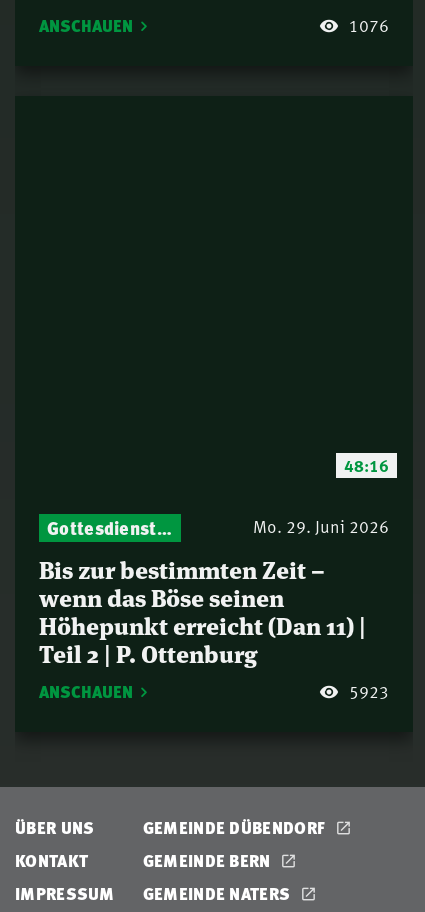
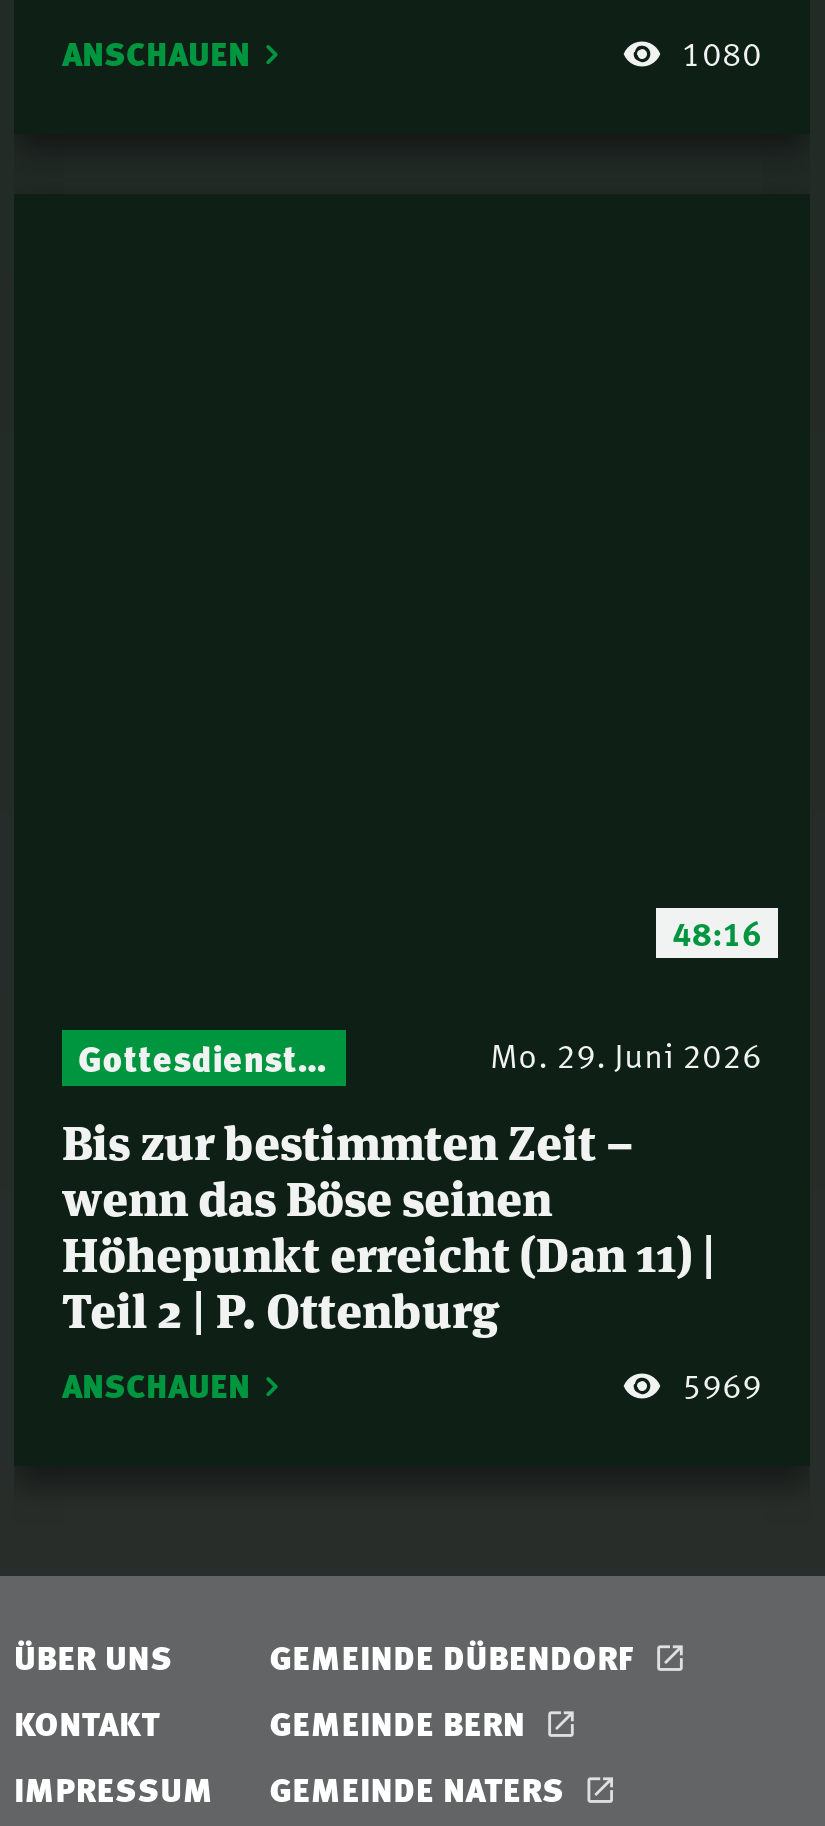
[349,13,389,37] 1076 -> [682,28,762,76] 1080
[349,679,389,703] 5923 -> [682,1360,762,1408] 5969

